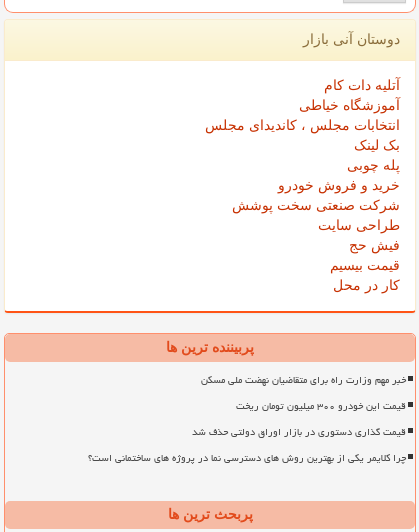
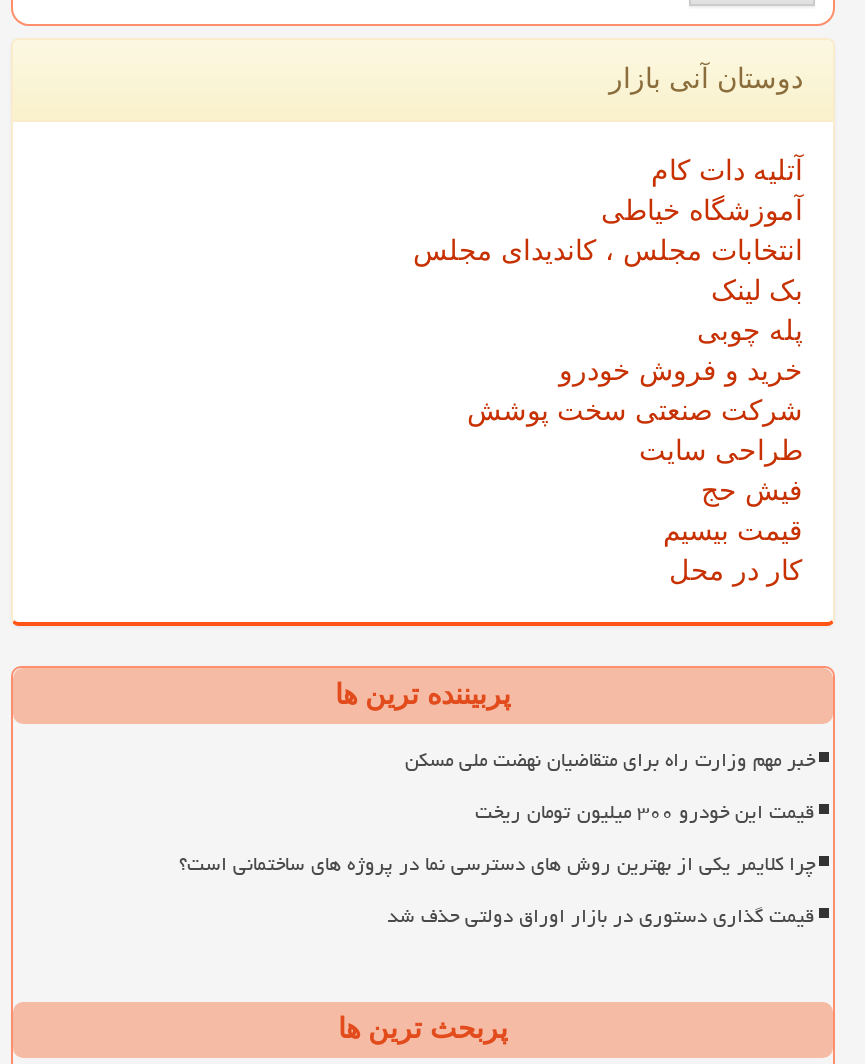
moved [192,422,406,442] -> [387,896,815,936]: قیمت گذاری دستوری در بازار اوراق دولتی حذف شد
moved [88,448,406,468] -> [179,844,815,884]: چرا کلایمر یکی از بهترین روش های دسترسی نما در پروژه های ساختمانی است؟

